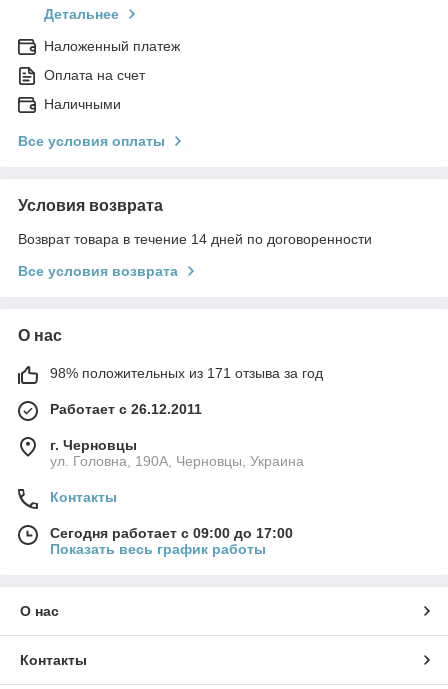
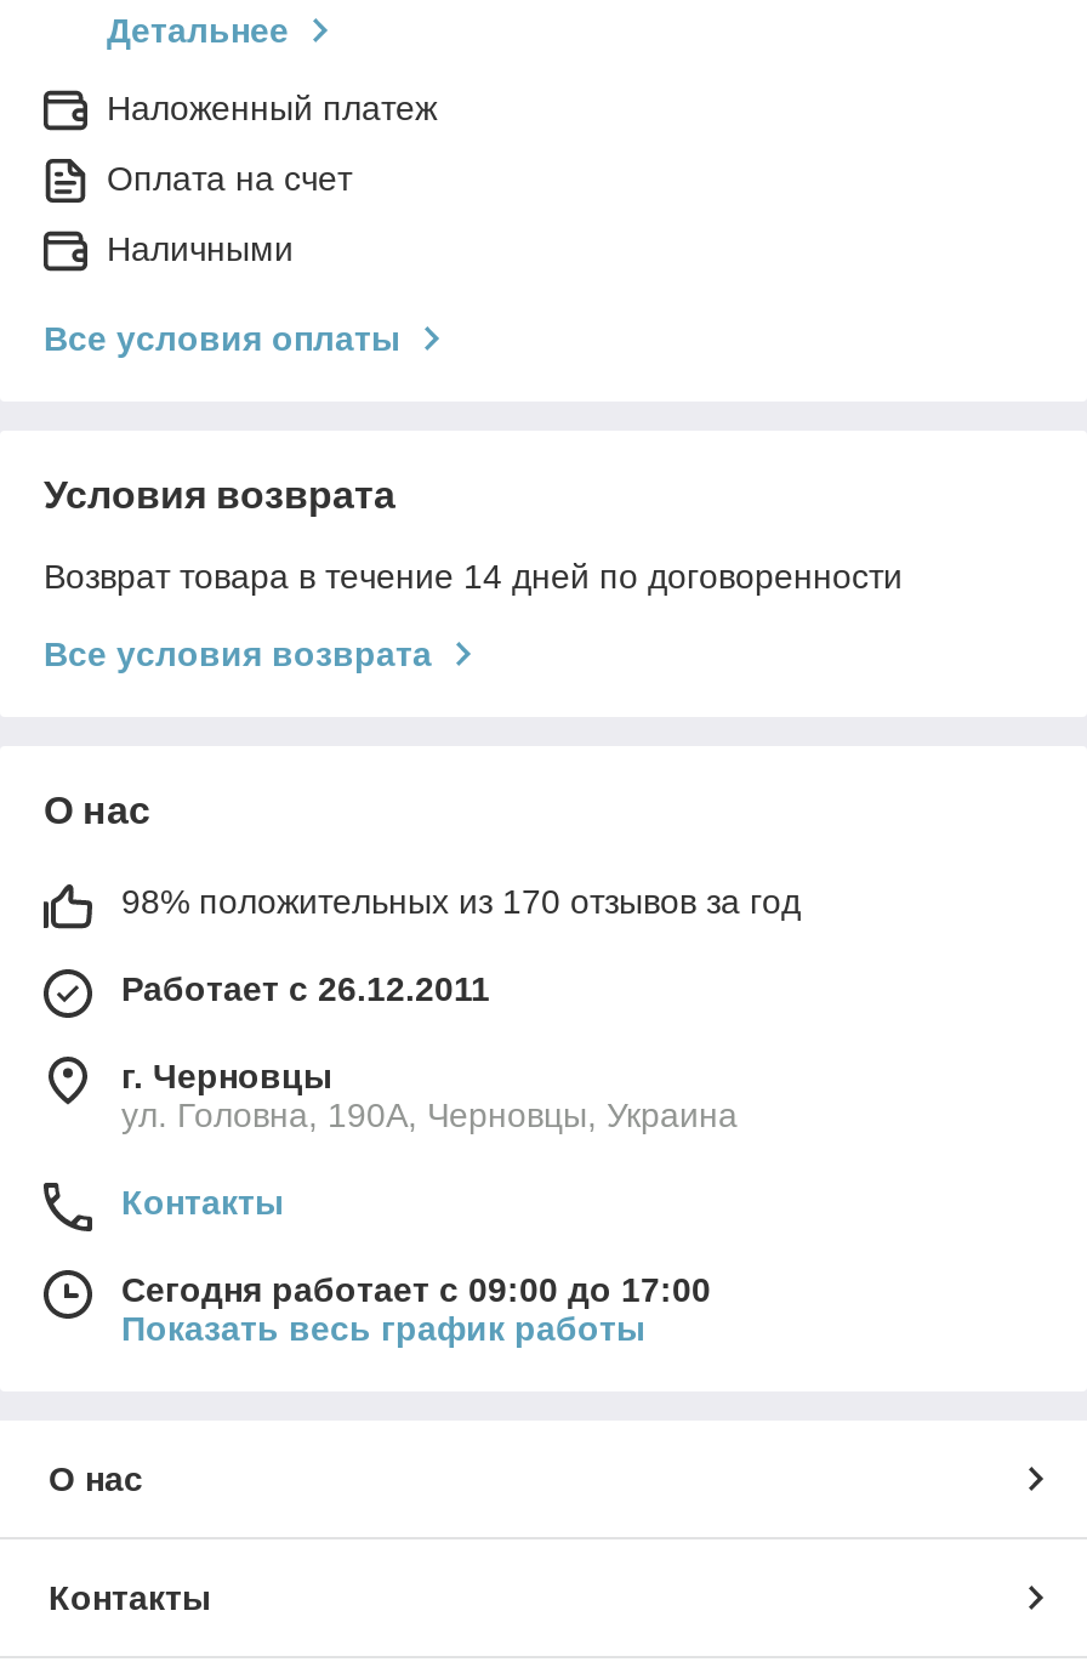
[50,365,323,381] 98% положительных из 171 отзыва за год -> [121,882,801,921] 98% положительных из 170 отзывов за год

